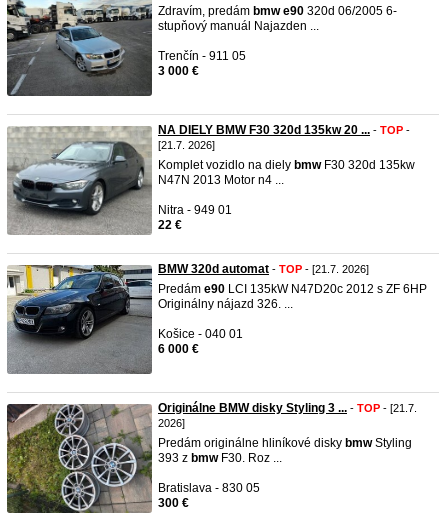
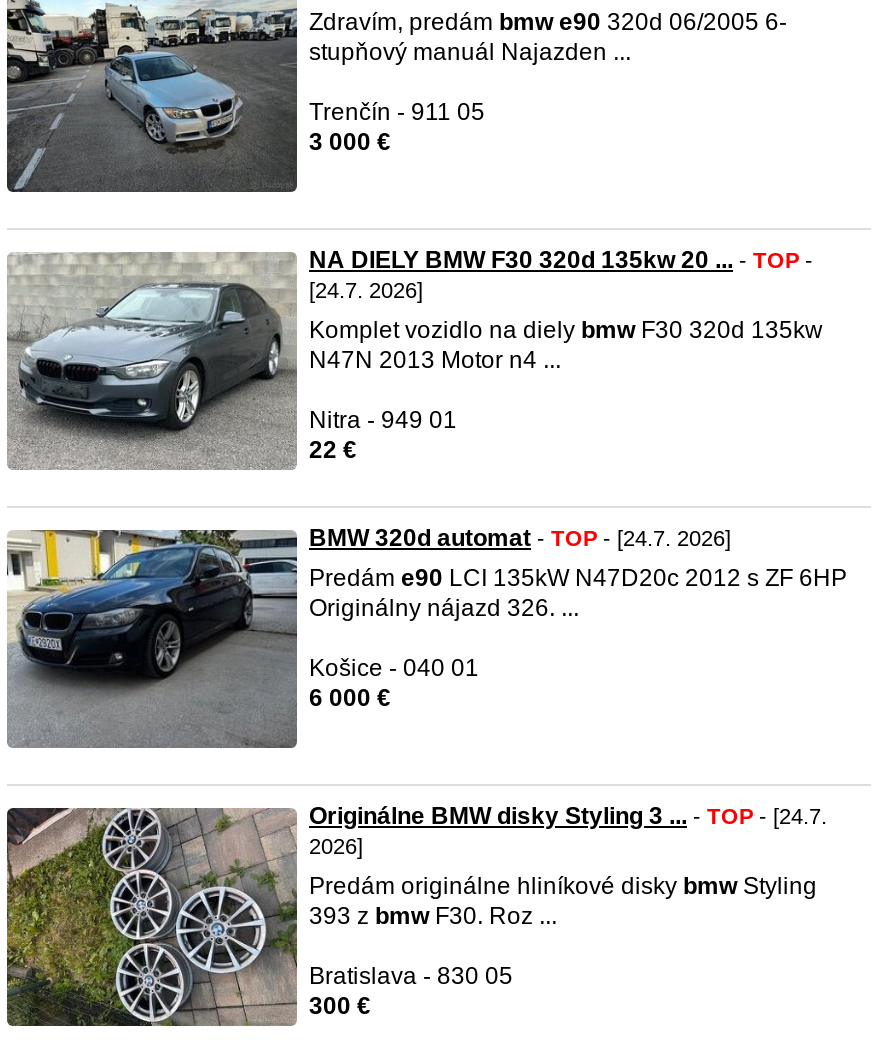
[158,139,215,151] [21.7. 2026] -> [309,278,423,302] [24.7. 2026]
[158,262,369,276] BMW 320d automat - TOP - [21.7. 2026] -> [309,524,731,552] BMW 320d automat - TOP - [24.7. 2026]
[158,401,417,415] Originálne BMW disky Styling 3 ... - TOP - [21.7. -> [309,802,827,830] Originálne BMW disky Styling 3 ... - TOP - [24.7.

